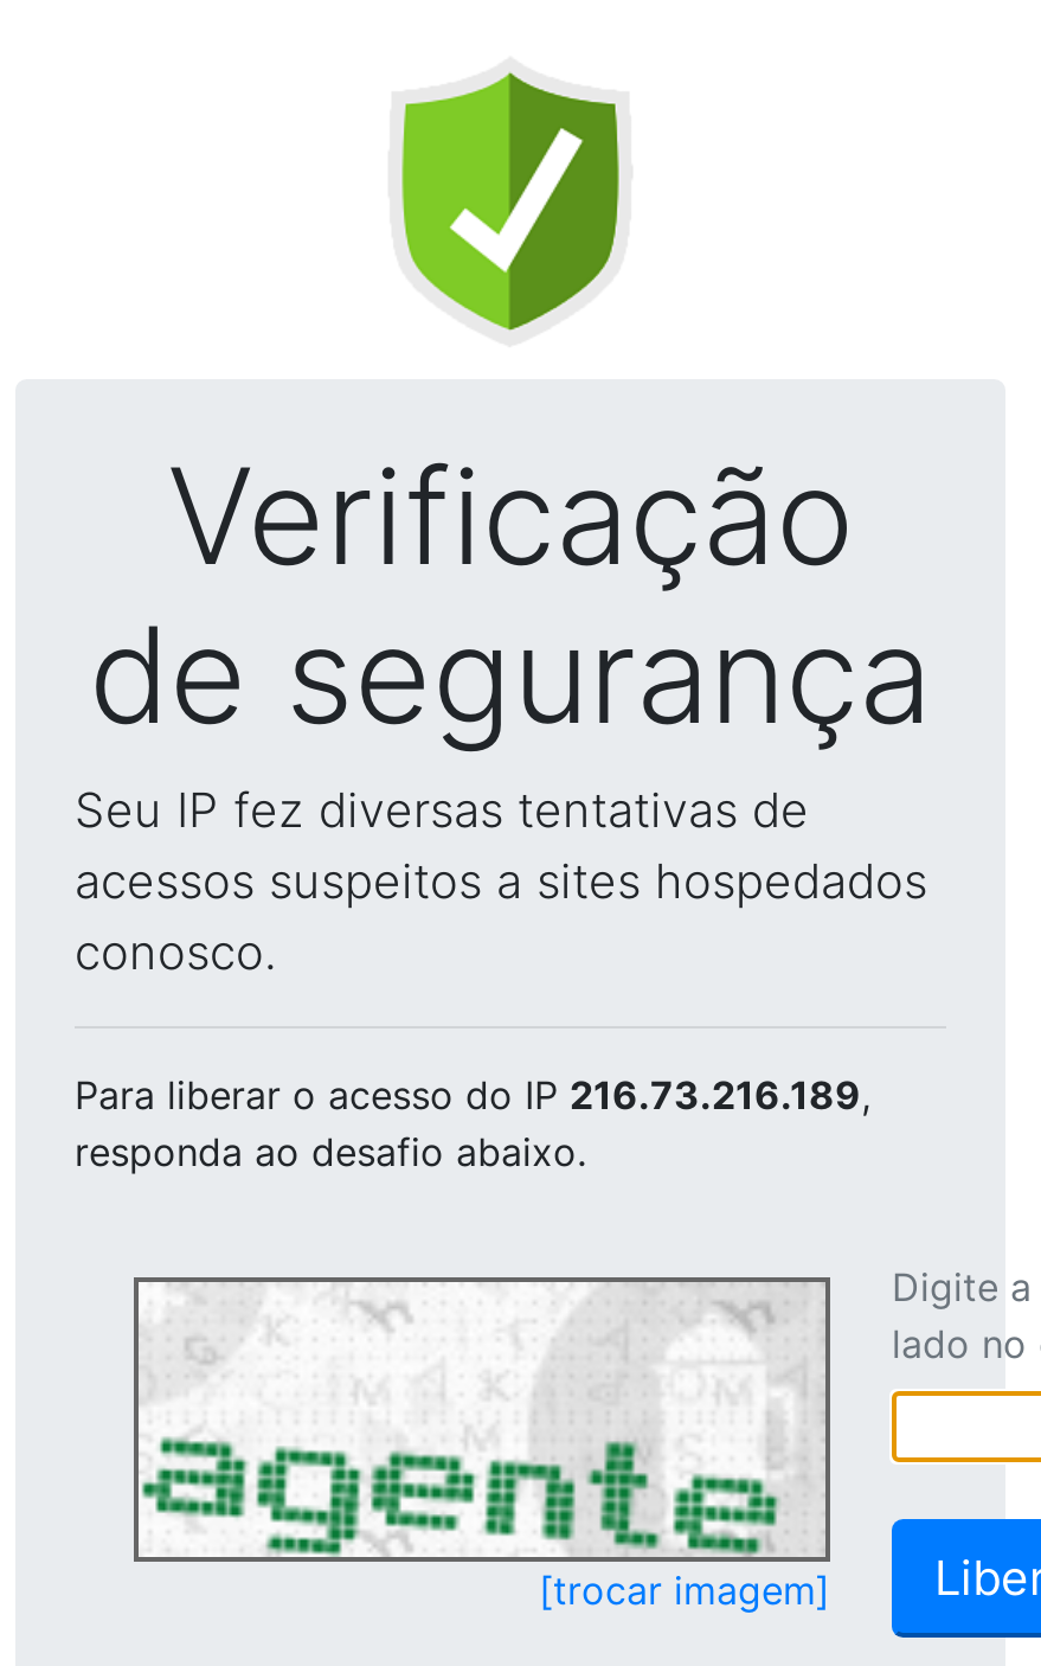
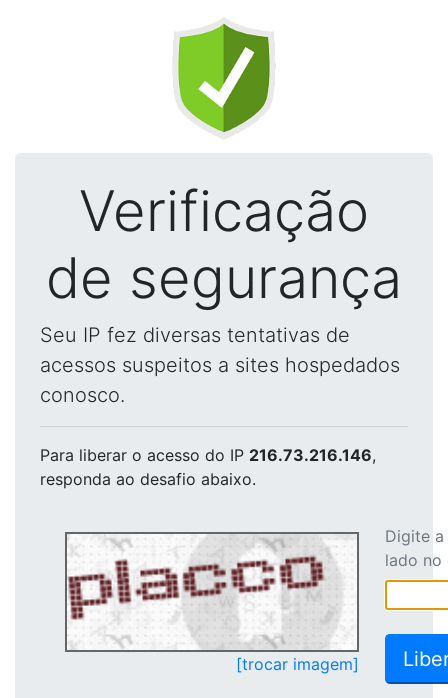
[75,1071,870,1119] Para liberar o acesso do IP 216.73.216.189, -> [40,445,376,465] Para liberar o acesso do IP 216.73.216.146,
[141,1287,821,1557] [image] -> [68,537,355,650] [image]

